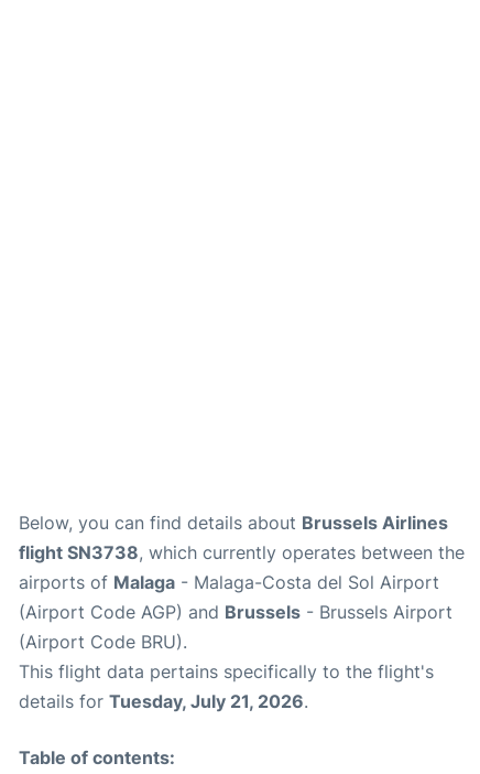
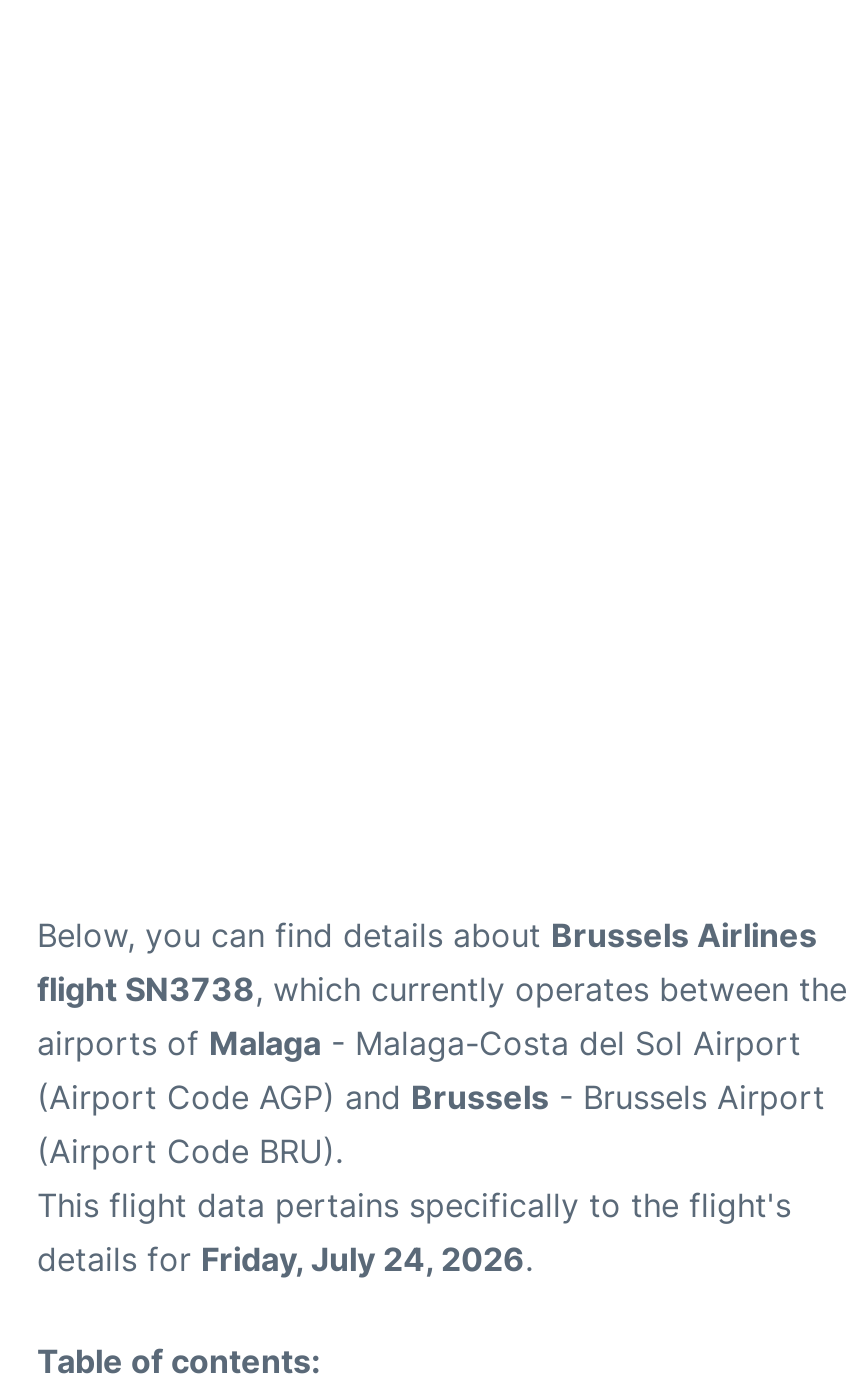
[19,690,308,712] details for Tuesday, July 21, 2026. -> [37,1239,533,1279] details for Friday, July 24, 2026.

